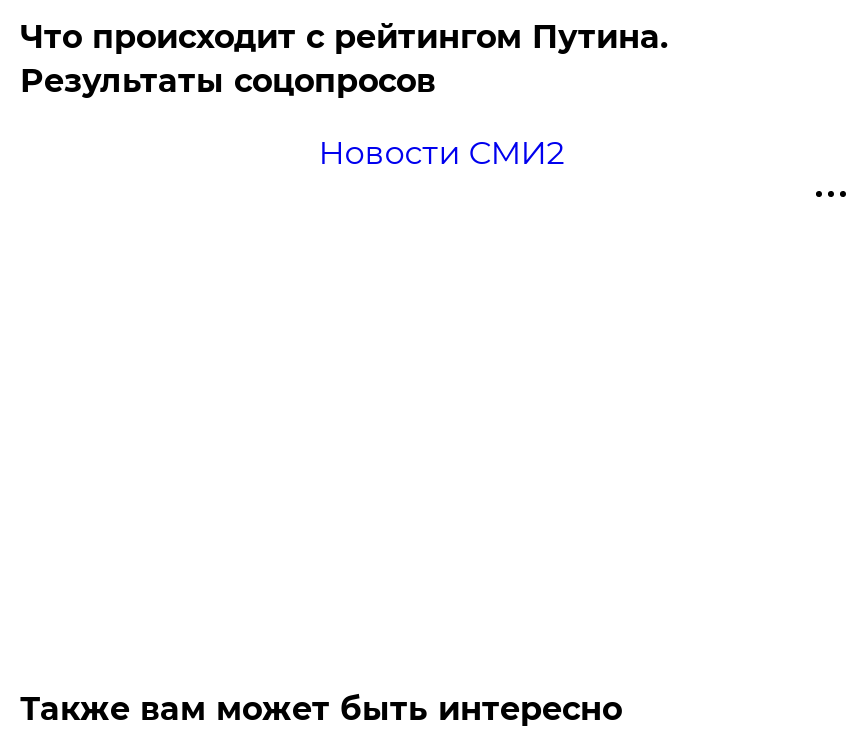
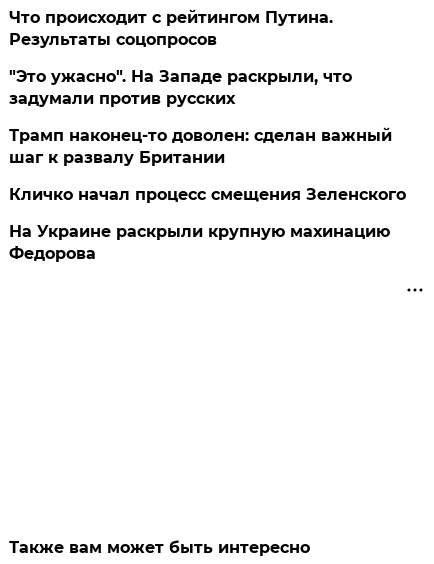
[318,135,564,173] Новости СМИ2 -> [9,67,406,263] "Это ужасно". На Западе раскрыли, что | задумали против русских | Трамп наконец-то доволен: сделан важный | шаг к развалу Британии | Кличко начал процесс смещения Зеленского | На Украине раскрыли крупную махинацию | Федорова

